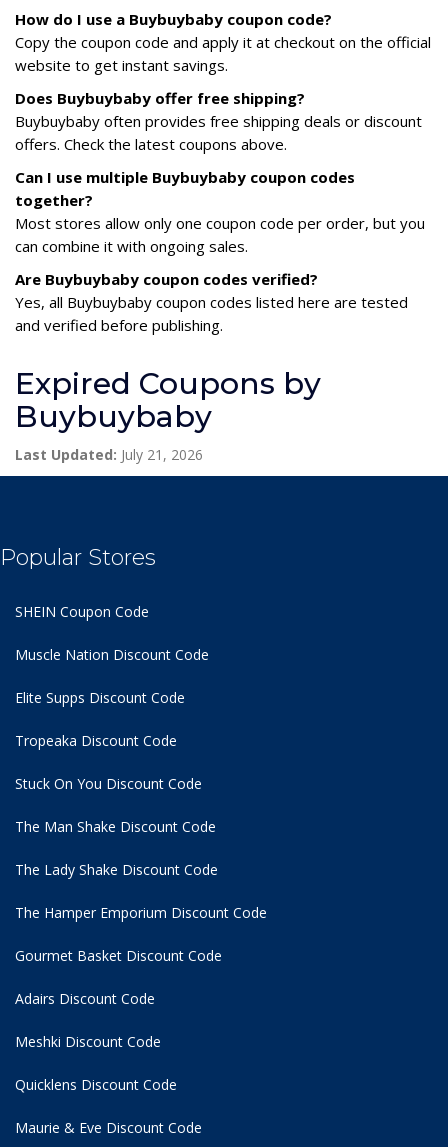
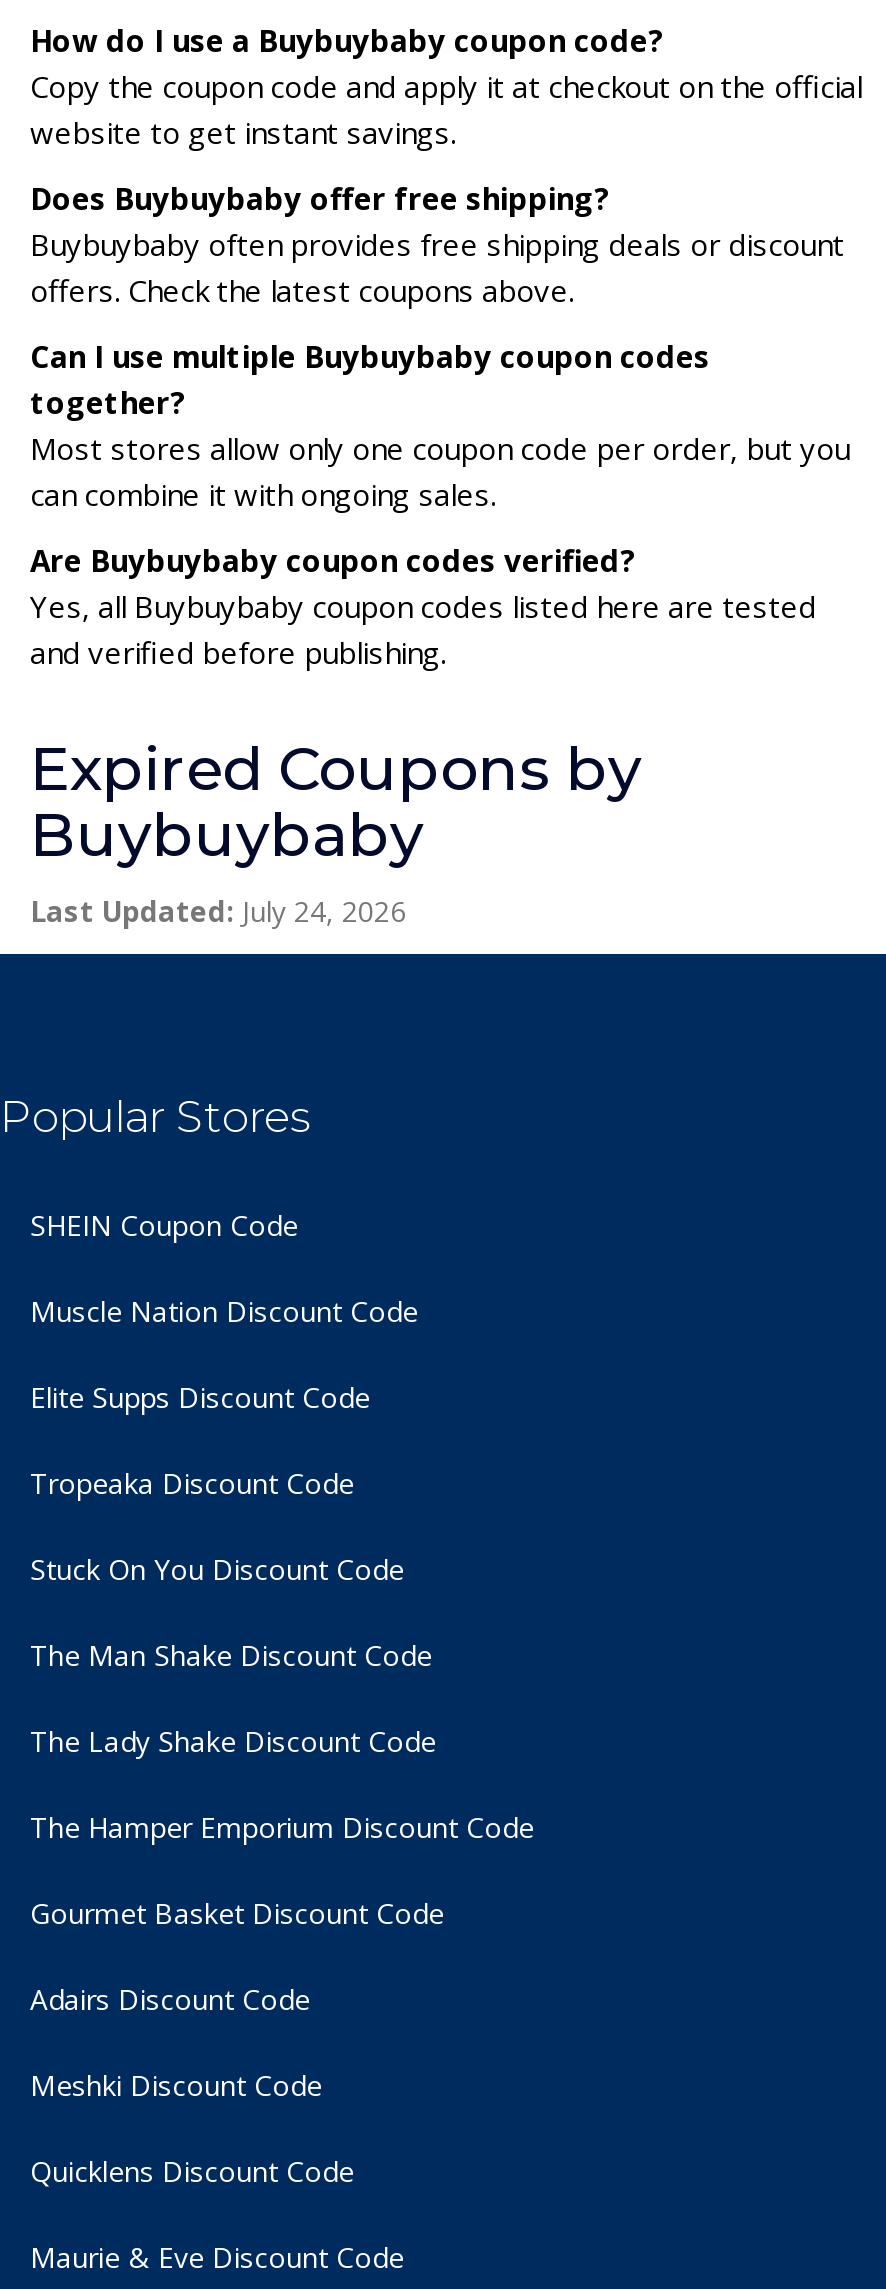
[15,445,203,464] Last Updated: July 21, 2026 -> [30,892,406,930] Last Updated: July 24, 2026

